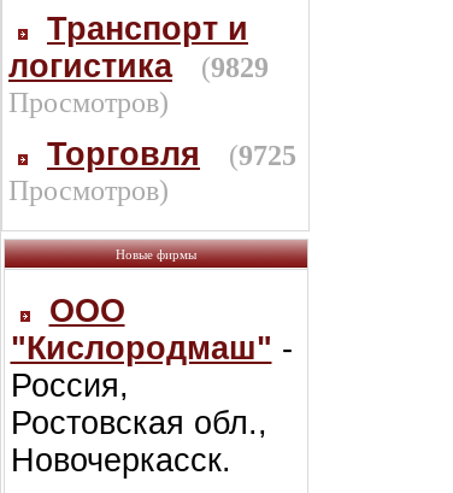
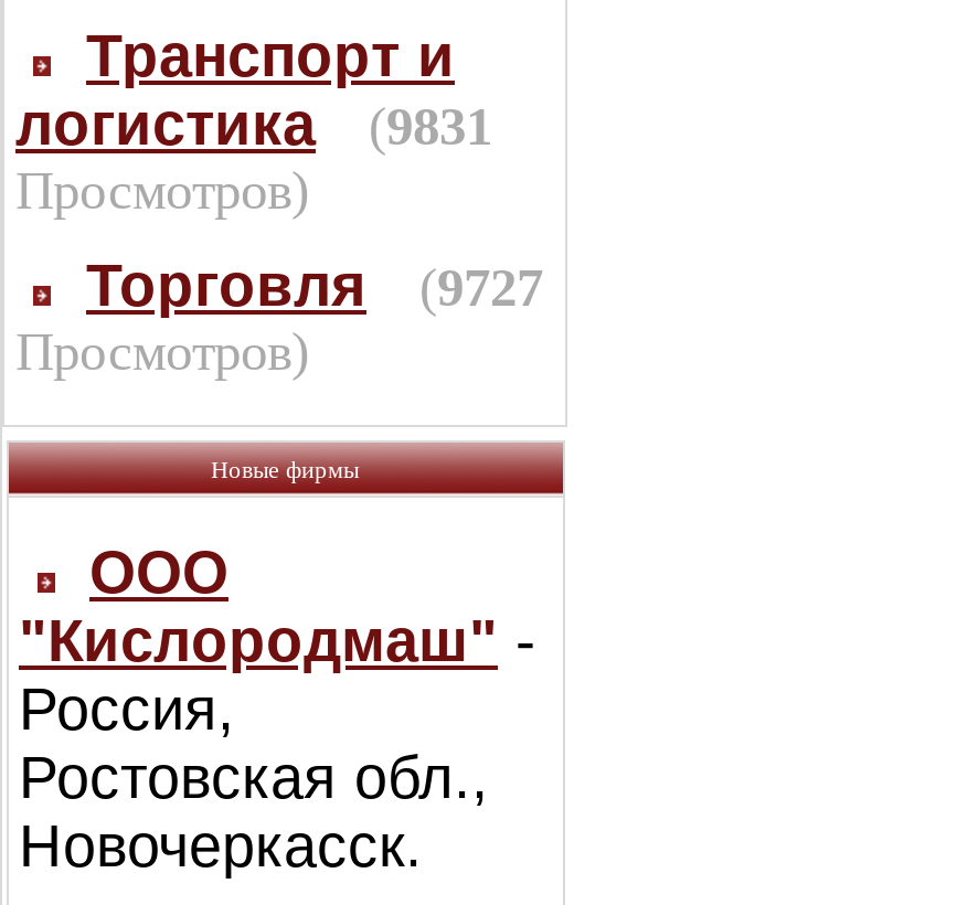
[8,48,269,84] логистика (9829 -> [15,92,492,158] логистика (9831
[47,136,296,172] Торговля (9725 -> [86,253,543,319] Торговля (9727

